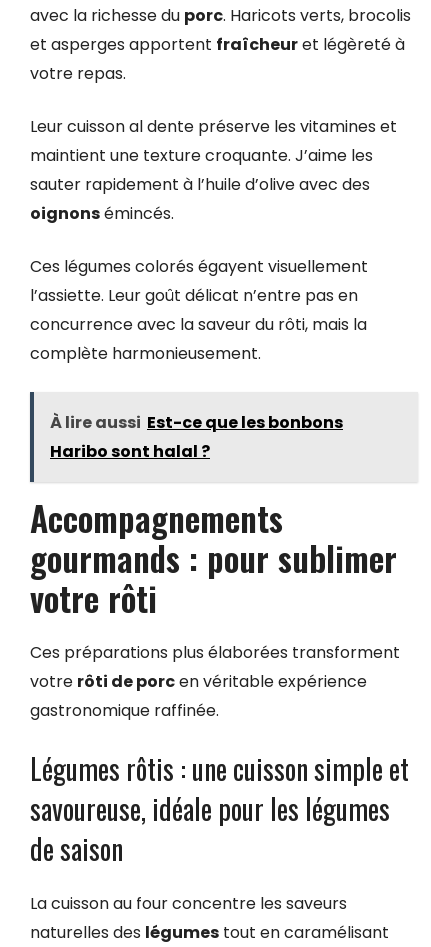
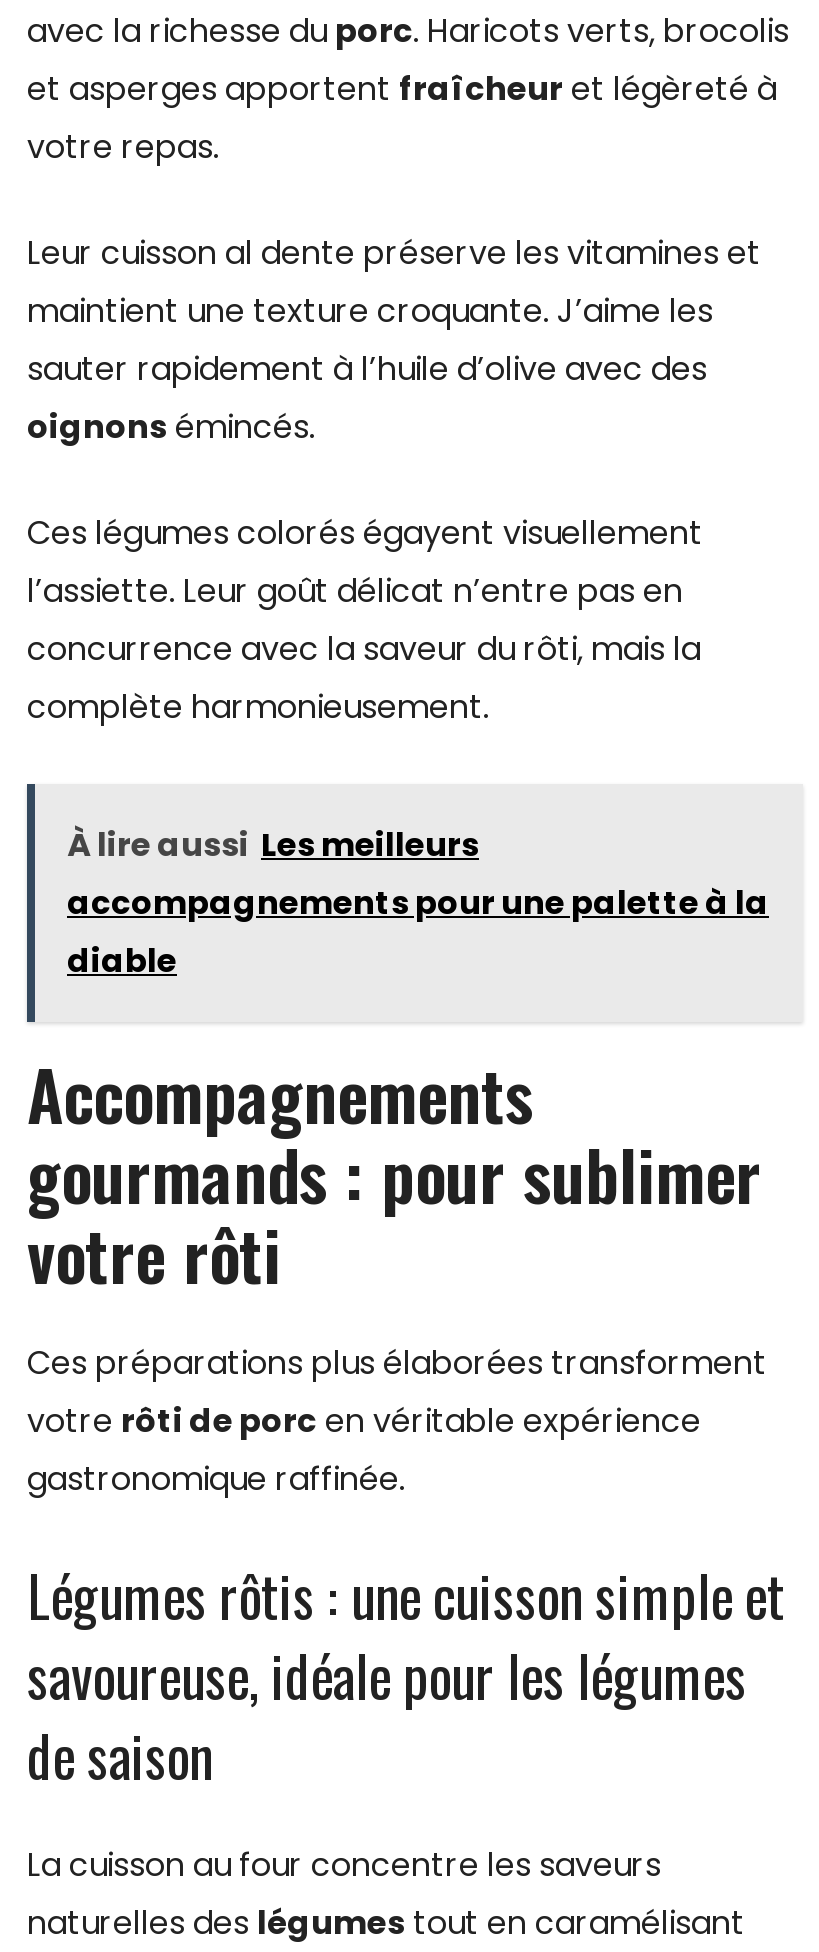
[50,411,343,463] À lire aussi Est-ce que les bonbons | Haribo sont halal ? -> [67,821,769,983] À lire aussi Les meilleurs | accompagnements pour une palette à la | diable

